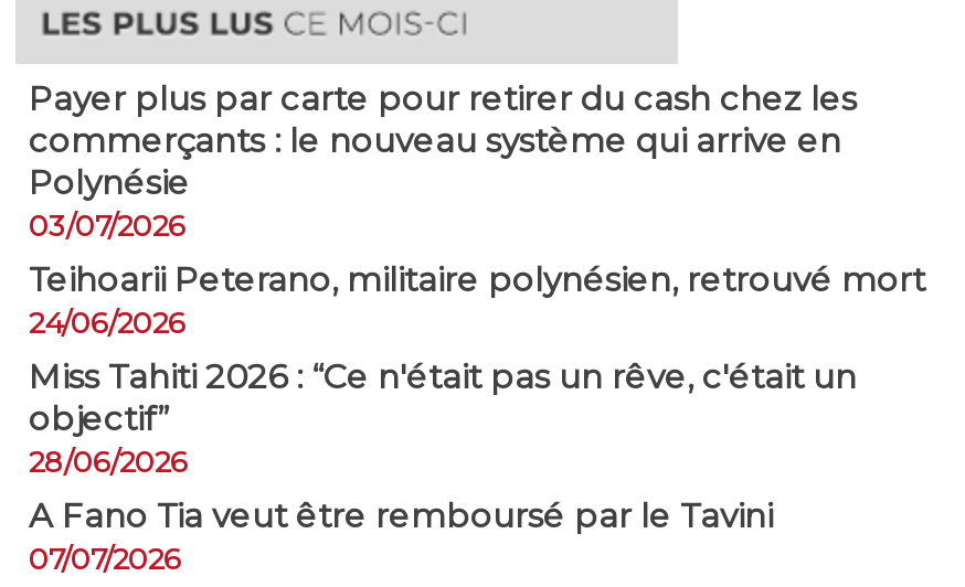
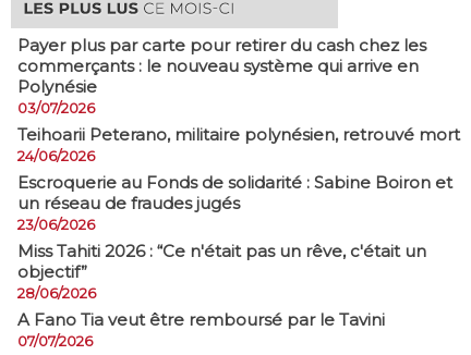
none -> [17,172,452,233] Escroquerie au Fonds de solidarité : Sabine Boiron et | un réseau de fraudes jugés | 23/06/2026

